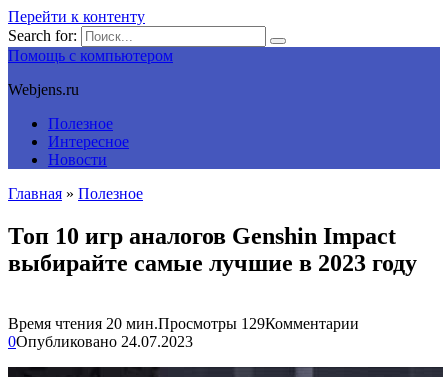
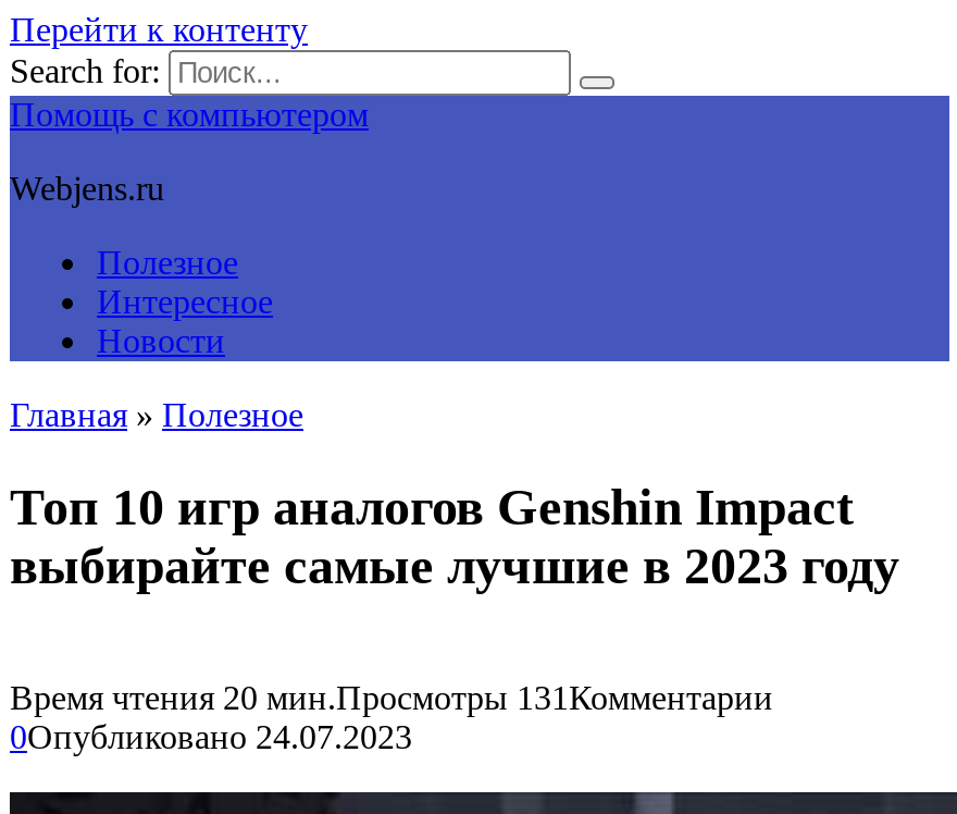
[8,315,359,332] Время чтения 20 мин.Просмотры 129 Комментарии -> [10,679,773,716] Время чтения 20 мин.Просмотры 131 Комментарии

